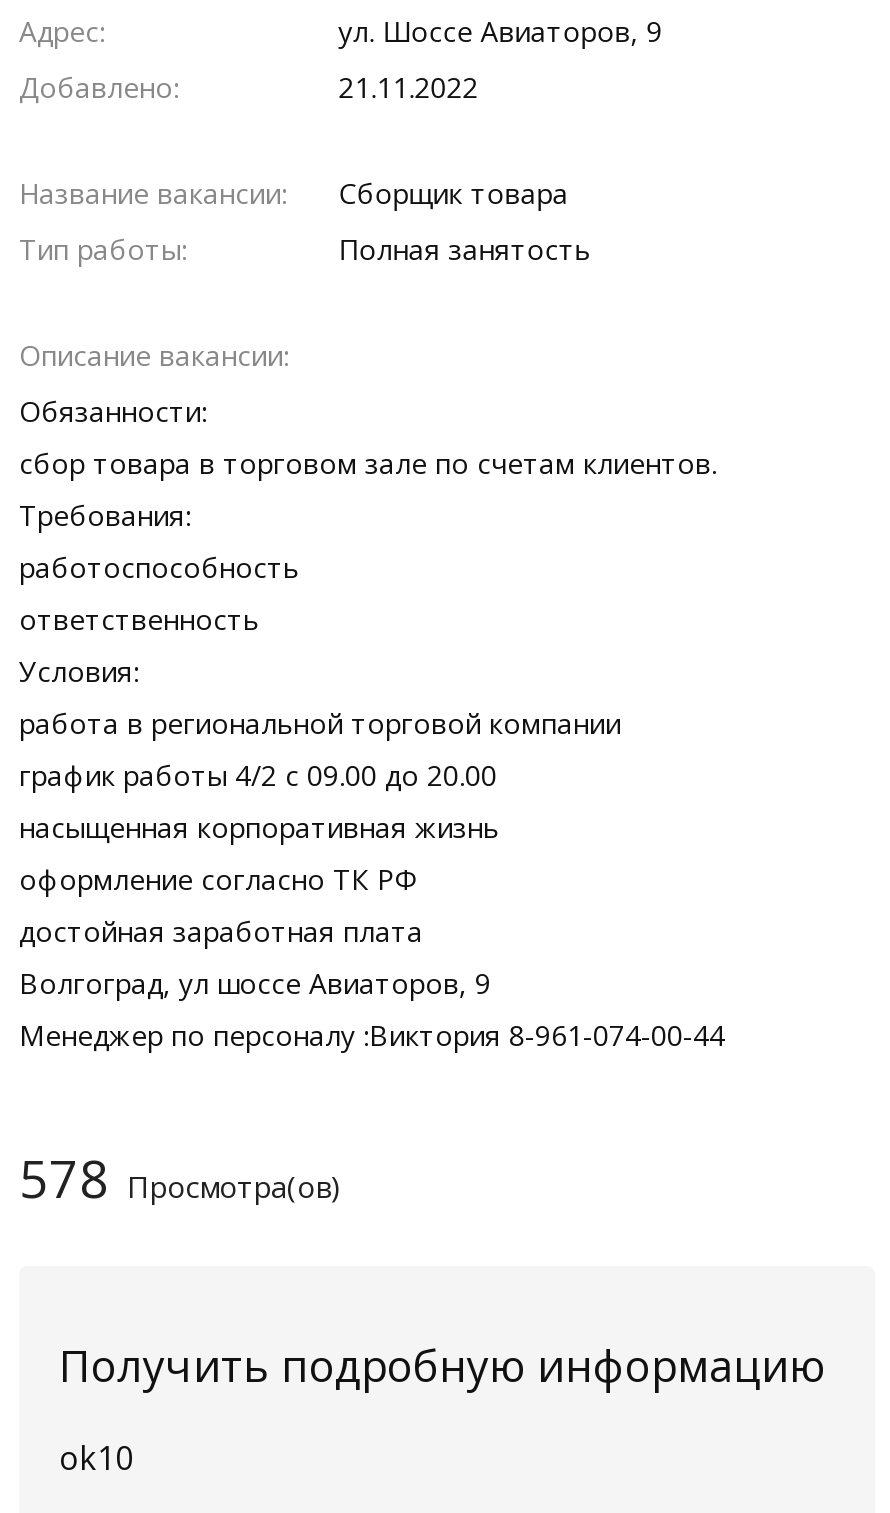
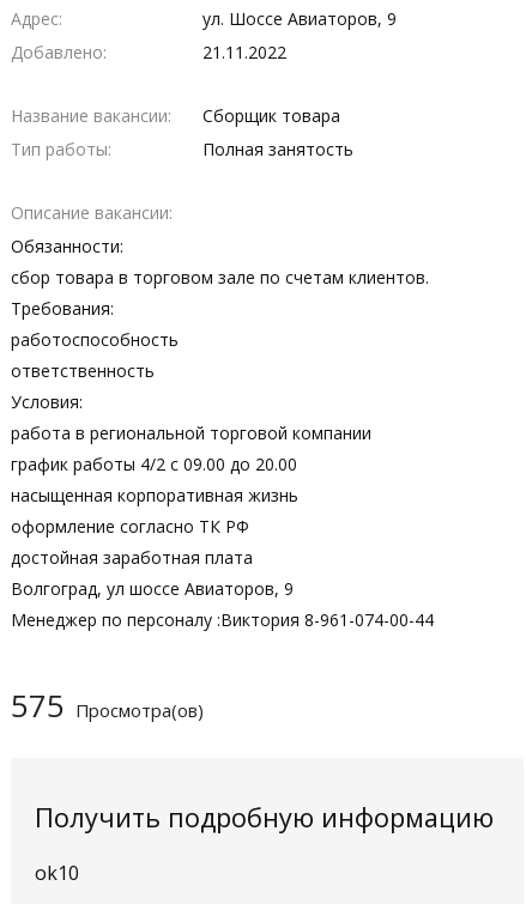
[19,1144,341,1212] 578 Просмотра(ов) -> [11,685,204,726] 575 Просмотра(ов)

